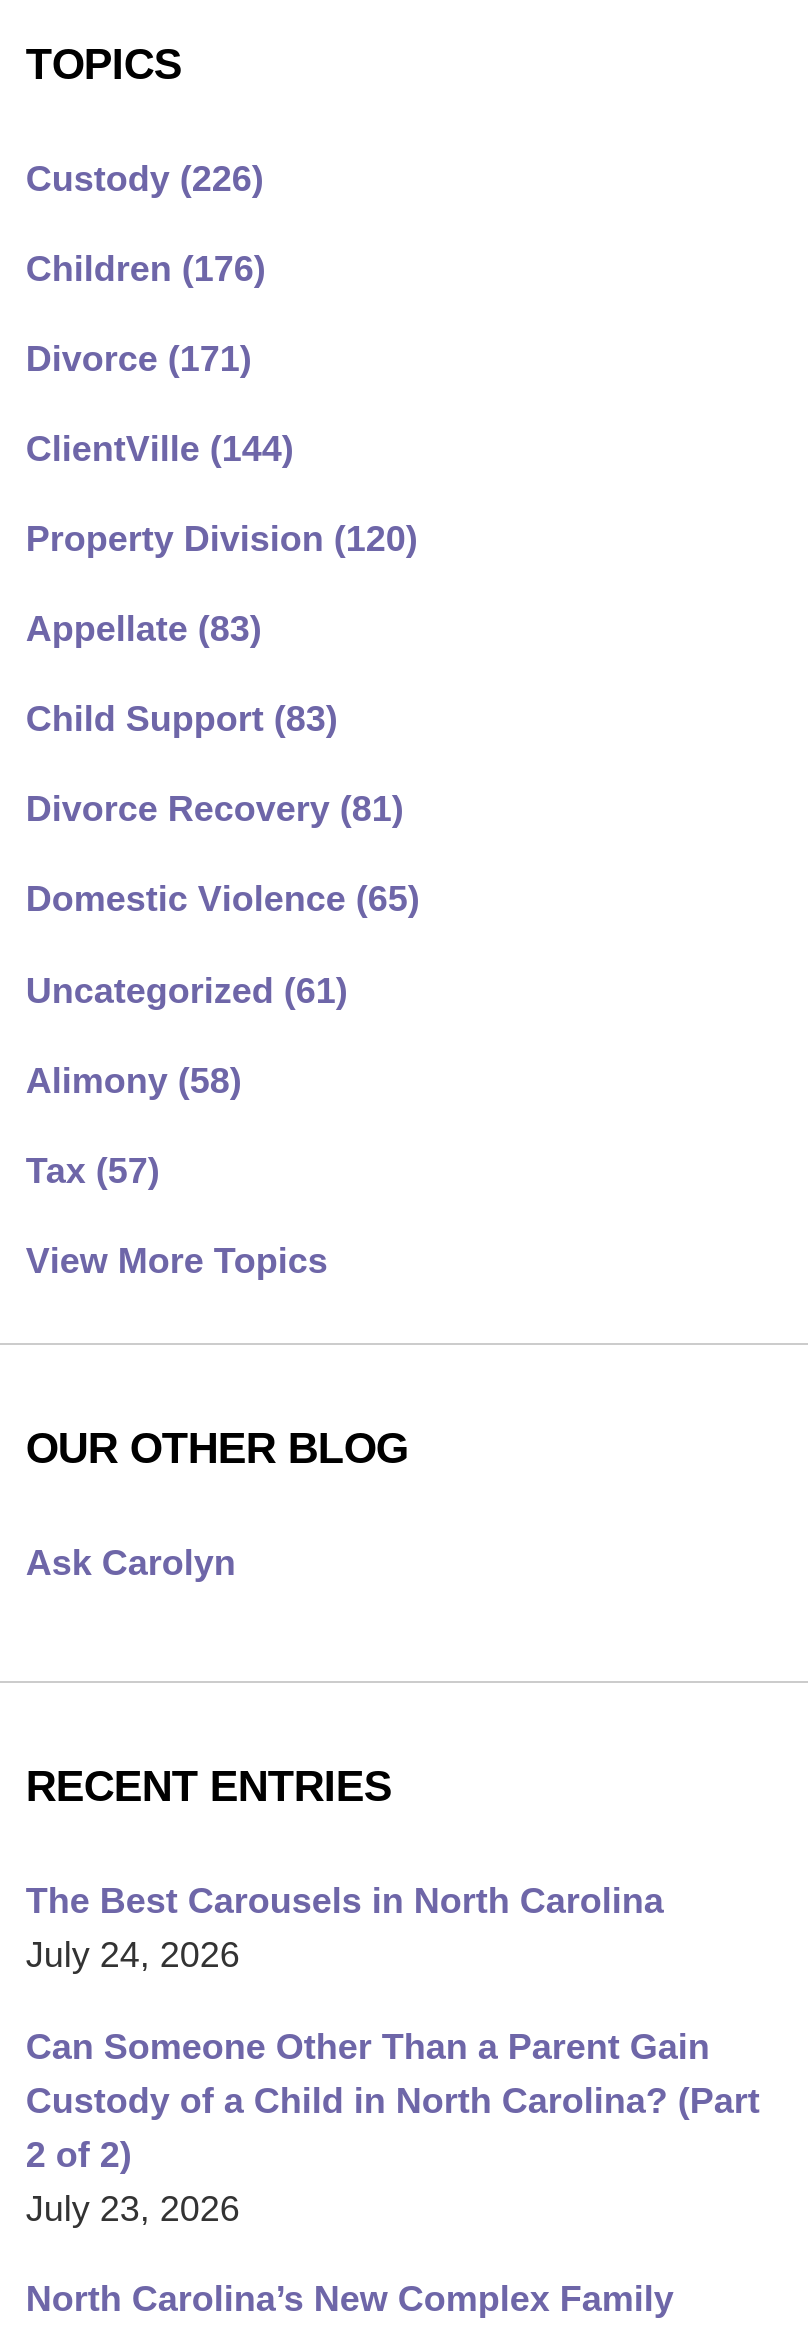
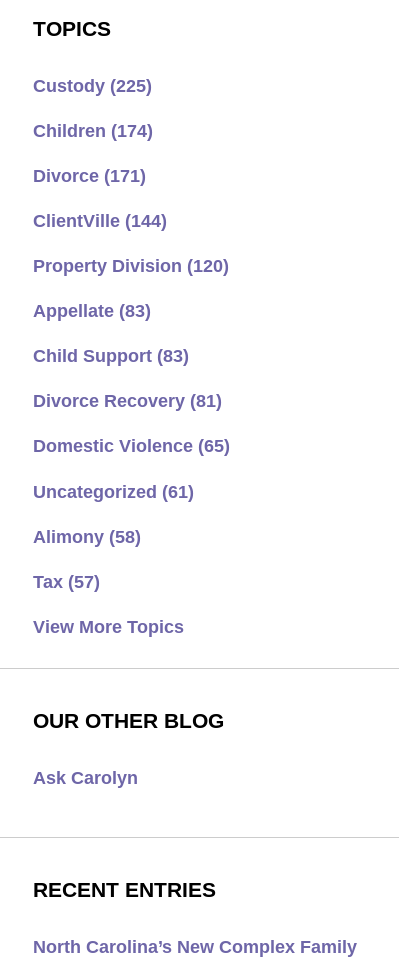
[26,159,264,199] Custody (226) -> [33,76,152,96] Custody (225)
[26,249,266,289] Children (176) -> [33,121,153,141] Children (174)
[26,1882,760,2228] The Best Carousels in North Carolina | July 24, 2026 | Can Someone Other Than a Parent Gain | Custody of a Child in North Carolina? (Part | 2 of 2) | July 23, 2026 -> none

